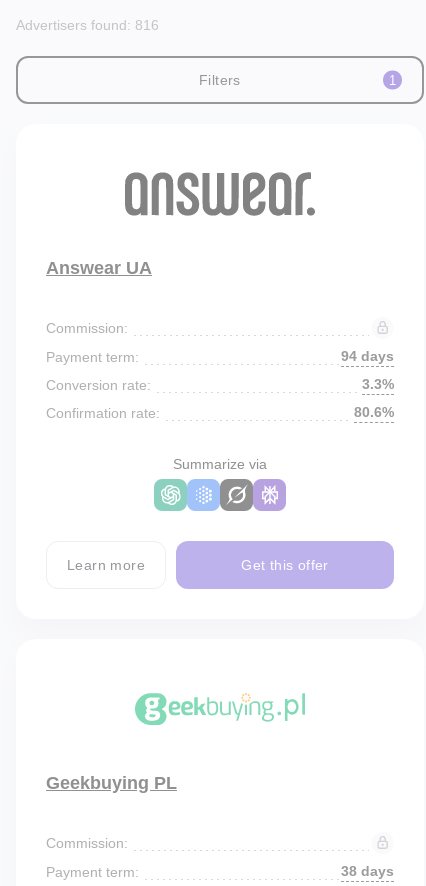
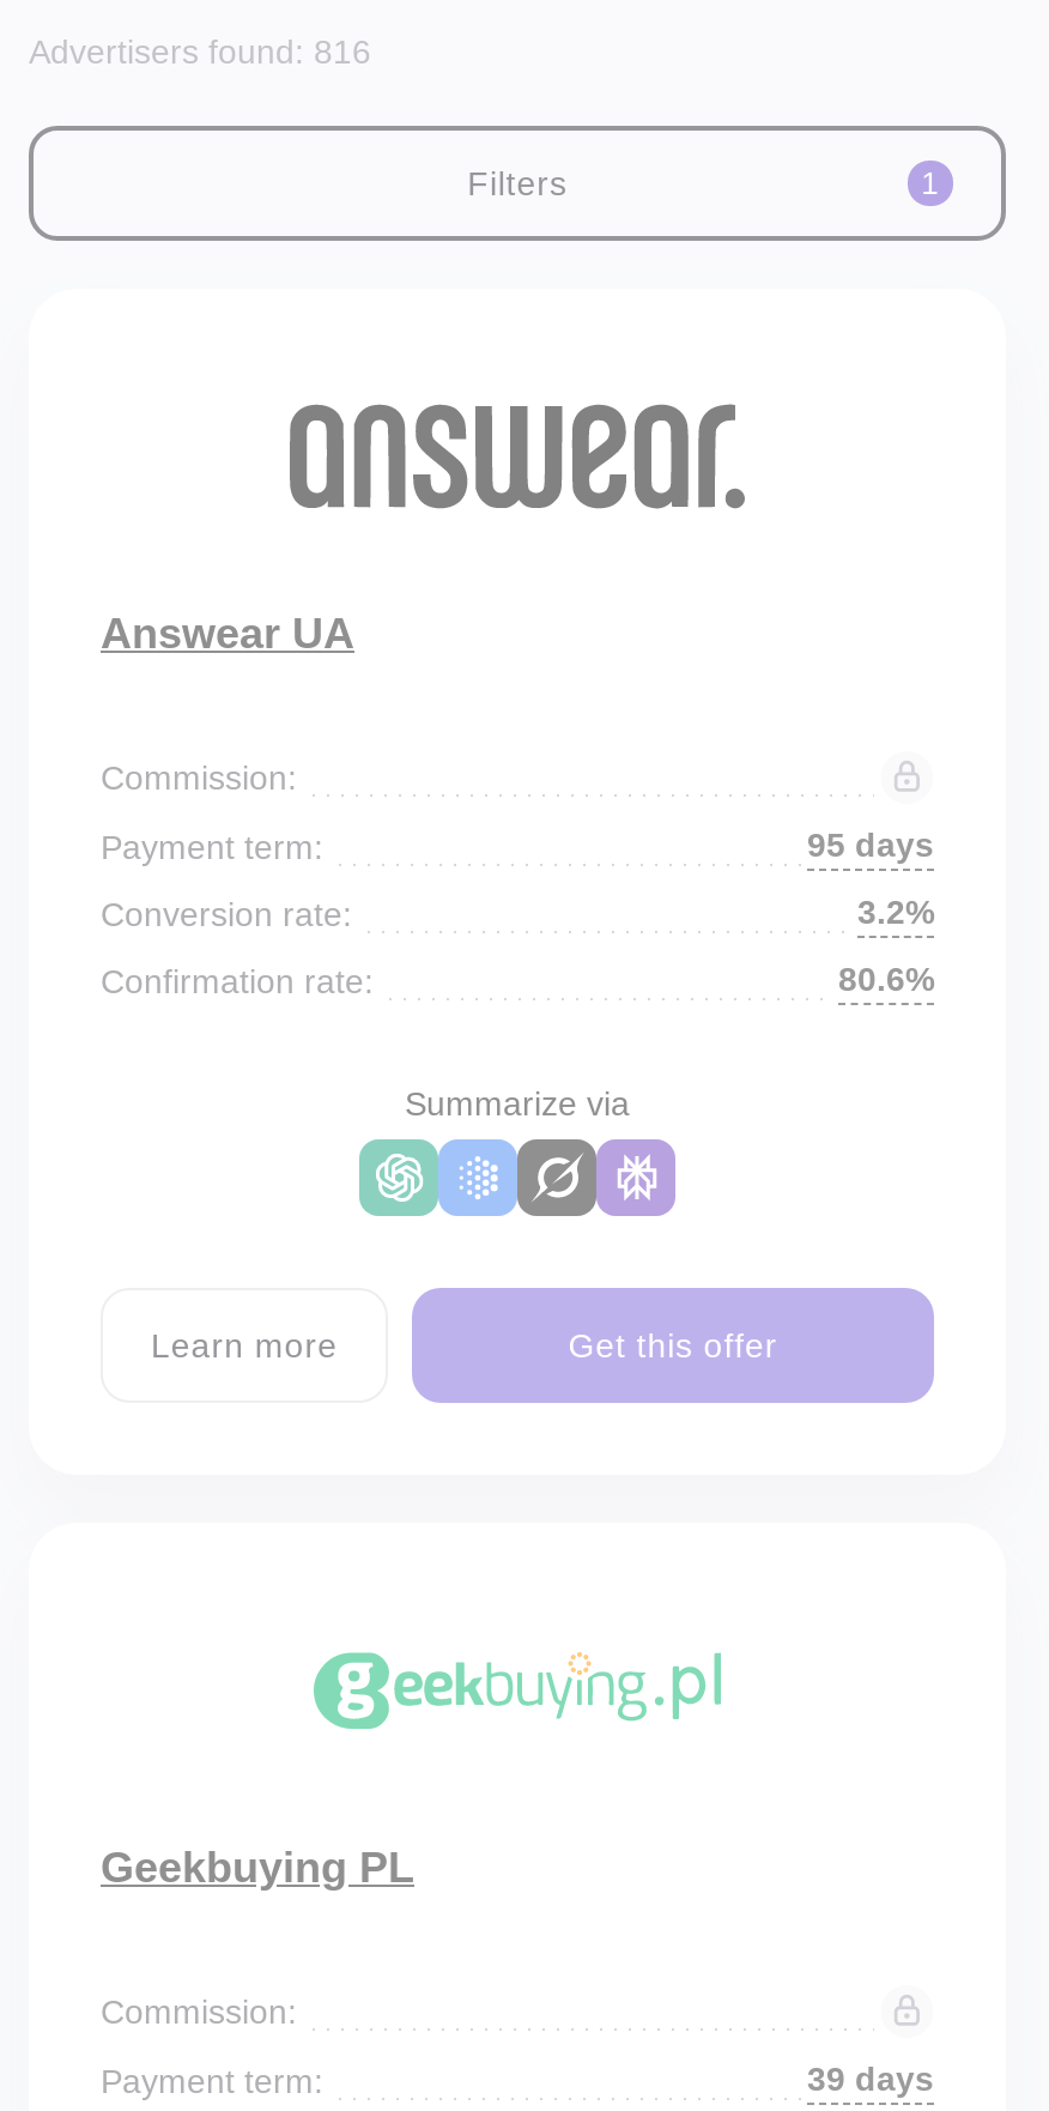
[341,348,394,364] 94 days -> [807,825,934,864] 95 days
[362,376,394,392] 3.3% -> [857,893,934,931] 3.2%
[341,863,394,879] 38 days -> [807,2059,934,2098] 39 days

